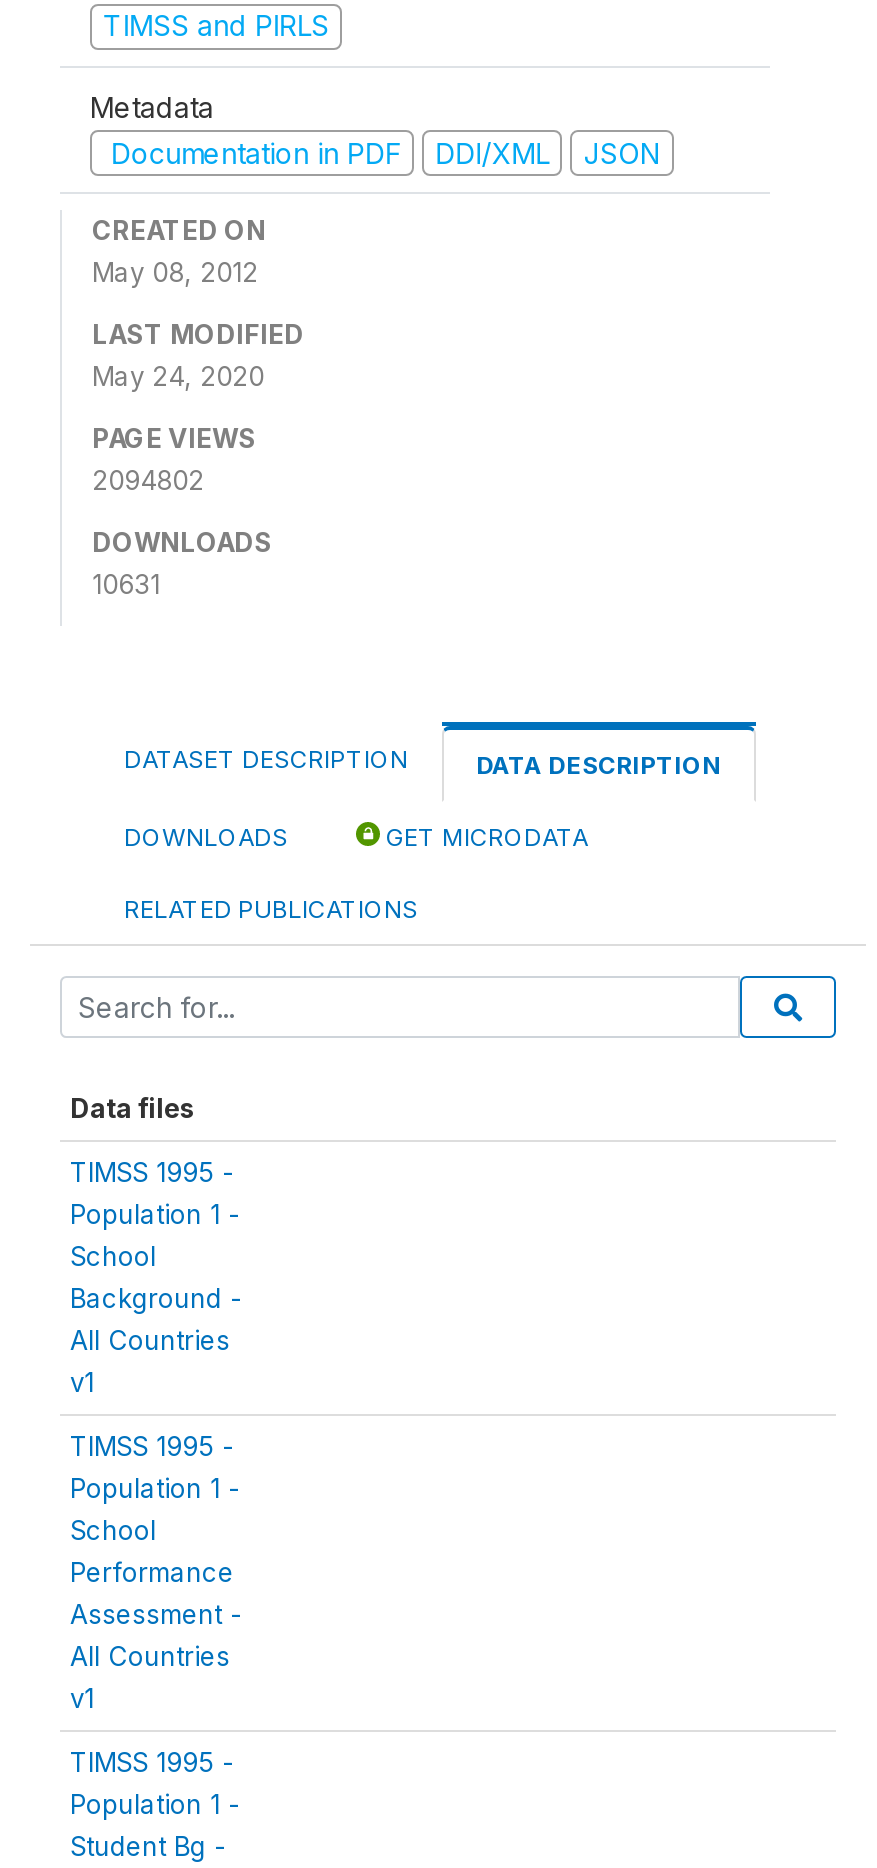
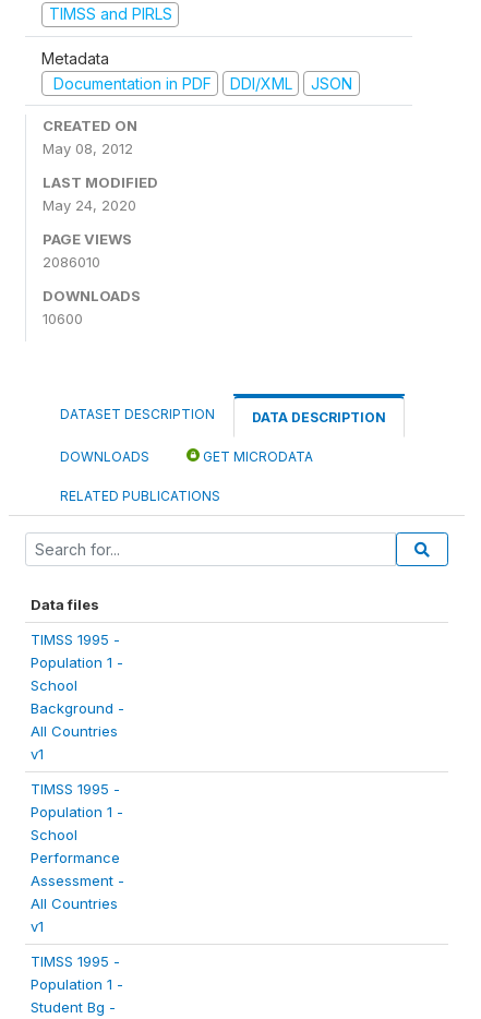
[92,464,204,496] 2094802 -> [43,253,100,271] 2086010
[92,568,160,600] 10631 -> [43,310,83,327] 10600

